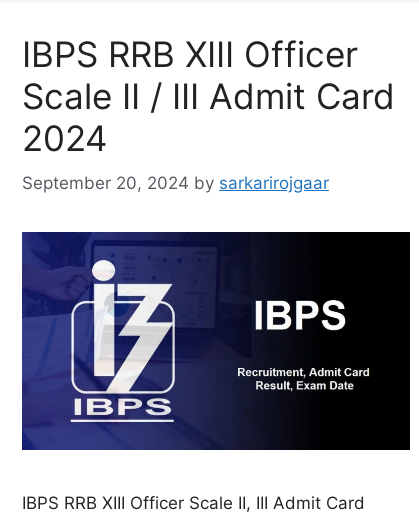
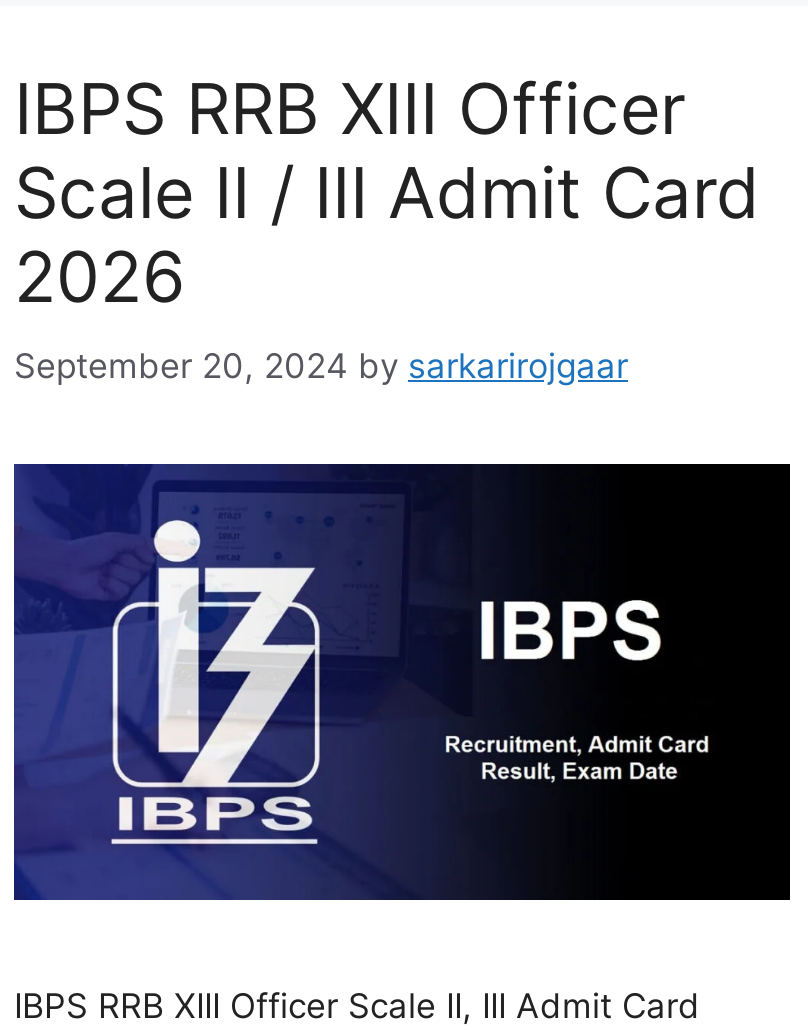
[22,117,107,159] 2024 -> [14,234,186,318] 2026

